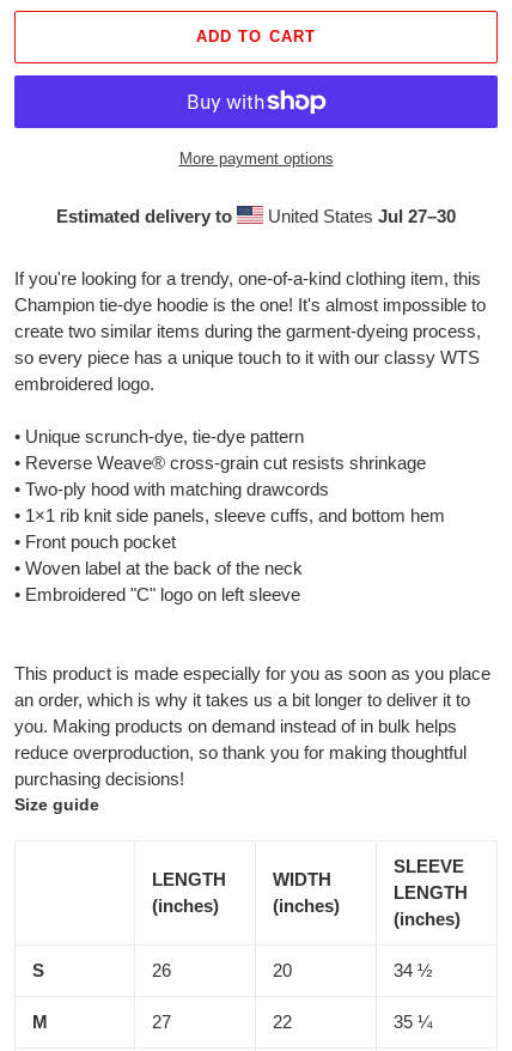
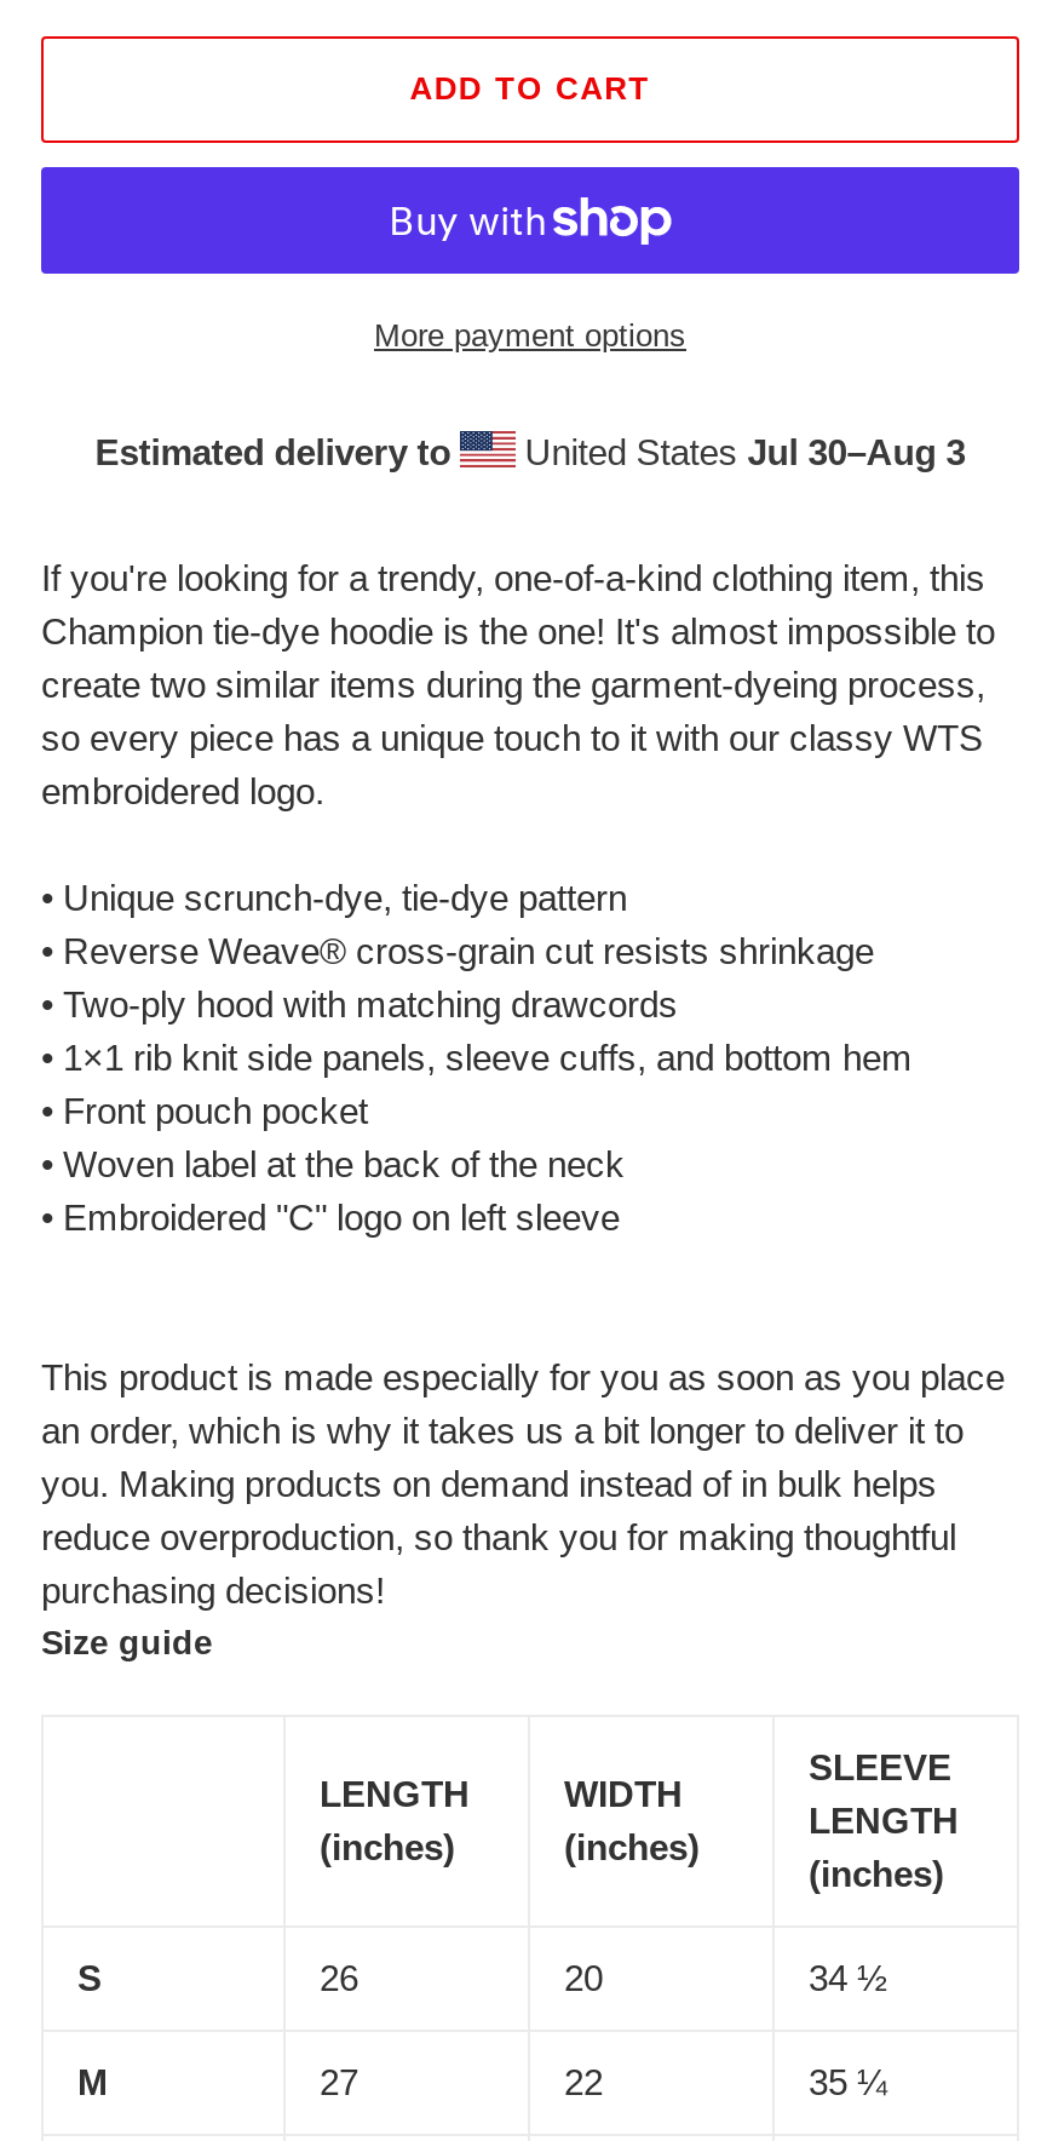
[263,205,456,226] United States Jul 27–30 -> [515,430,965,471] United States Jul 30–Aug 3

